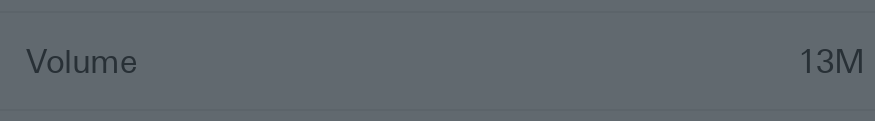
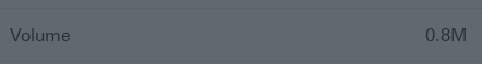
[798,41,864,81] 13M -> [425,24,467,46] 0.8M

